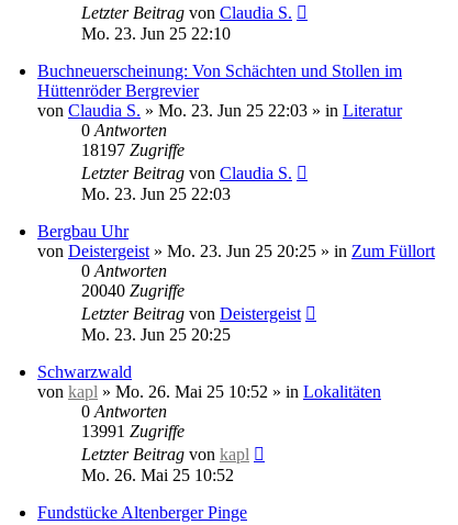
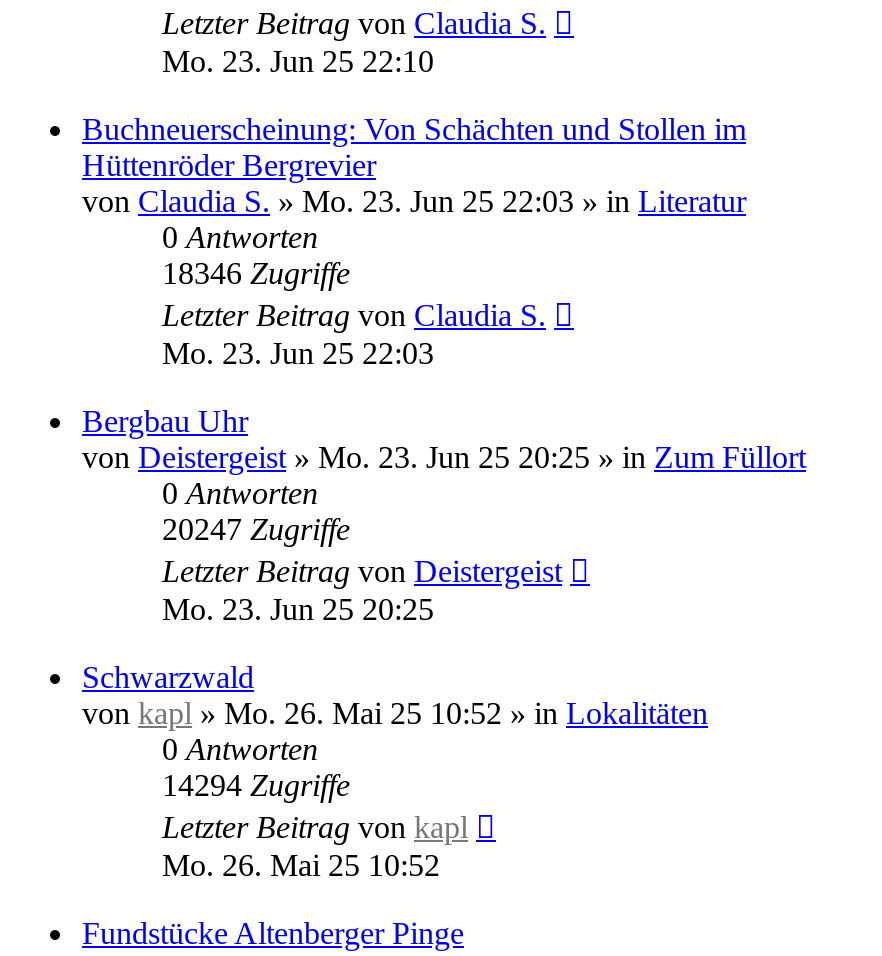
[81,141,185,159] 18197 Zugriffe -> [162,256,350,290] 18346 Zugriffe
[81,281,185,300] 20040 Zugriffe -> [162,512,350,546] 20247 Zugriffe
[81,422,185,440] 13991 Zugriffe -> [162,768,350,802] 14294 Zugriffe

